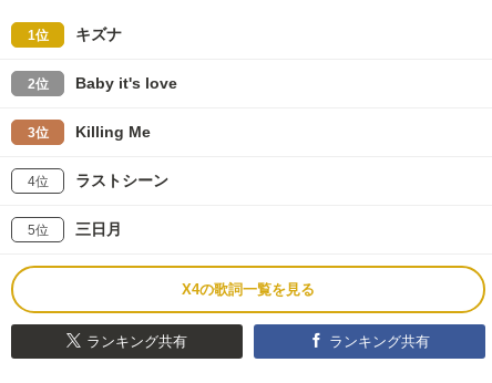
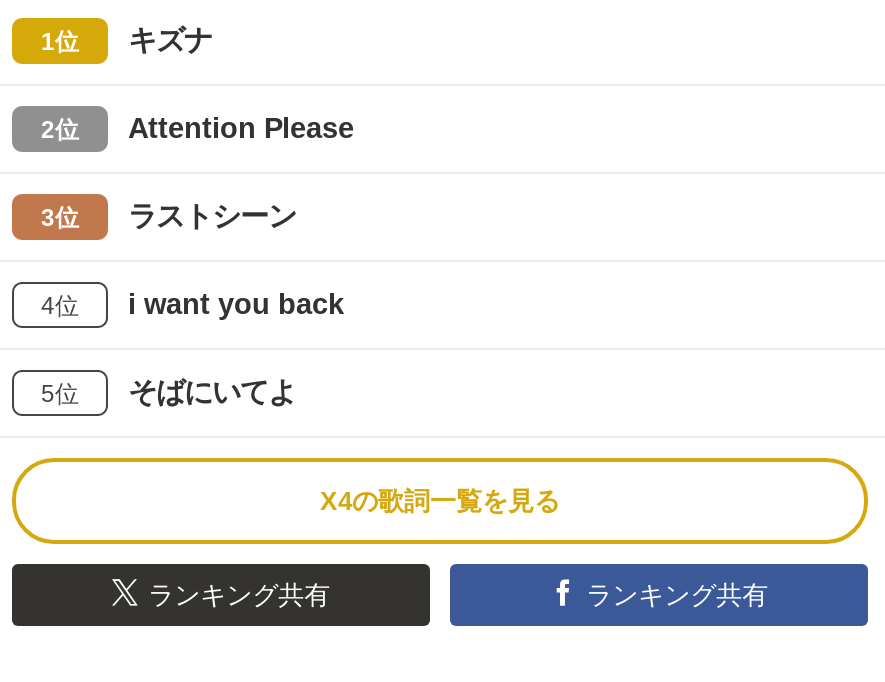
[75,74,177,92] Baby it's love -> [128,112,354,144] Attention Please
[75,123,151,140] Killing Me -> none
none -> [128,288,344,320] i want you back
moved [75,171,168,189] -> [128,200,296,232]: ラストシーン
[75,220,122,238] 三日月 -> [128,376,296,408] そばにいてよ

